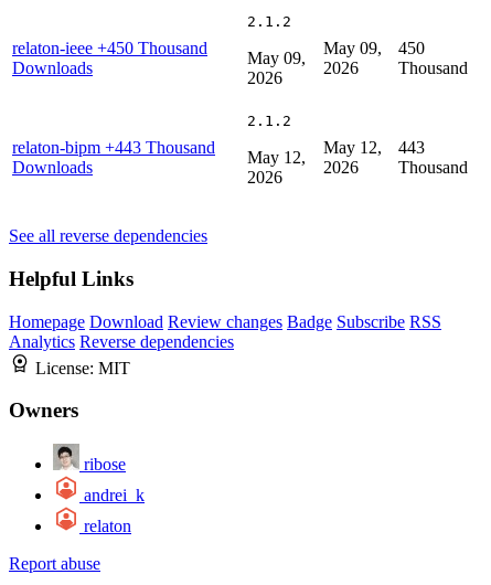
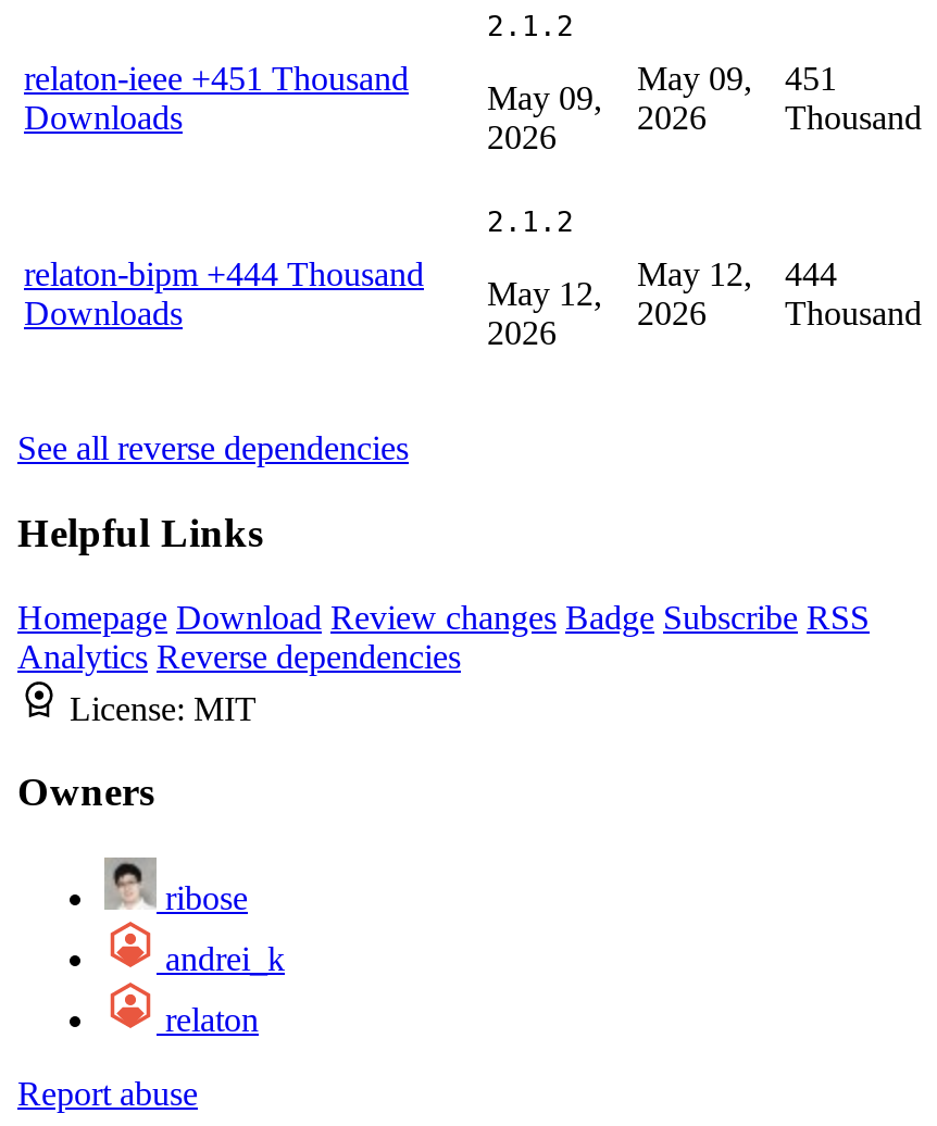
[12,39,207,58] relaton-ieee +450 Thousand -> [24,60,409,97] relaton-ieee +451 Thousand
[323,39,425,58] May 09, 450 -> [637,60,837,97] May 09, 451
[12,138,215,157] relaton-bipm +443 Thousand -> [24,256,424,293] relaton-bipm +444 Thousand
[323,138,425,157] May 12, 443 -> [637,256,837,293] May 12, 444

